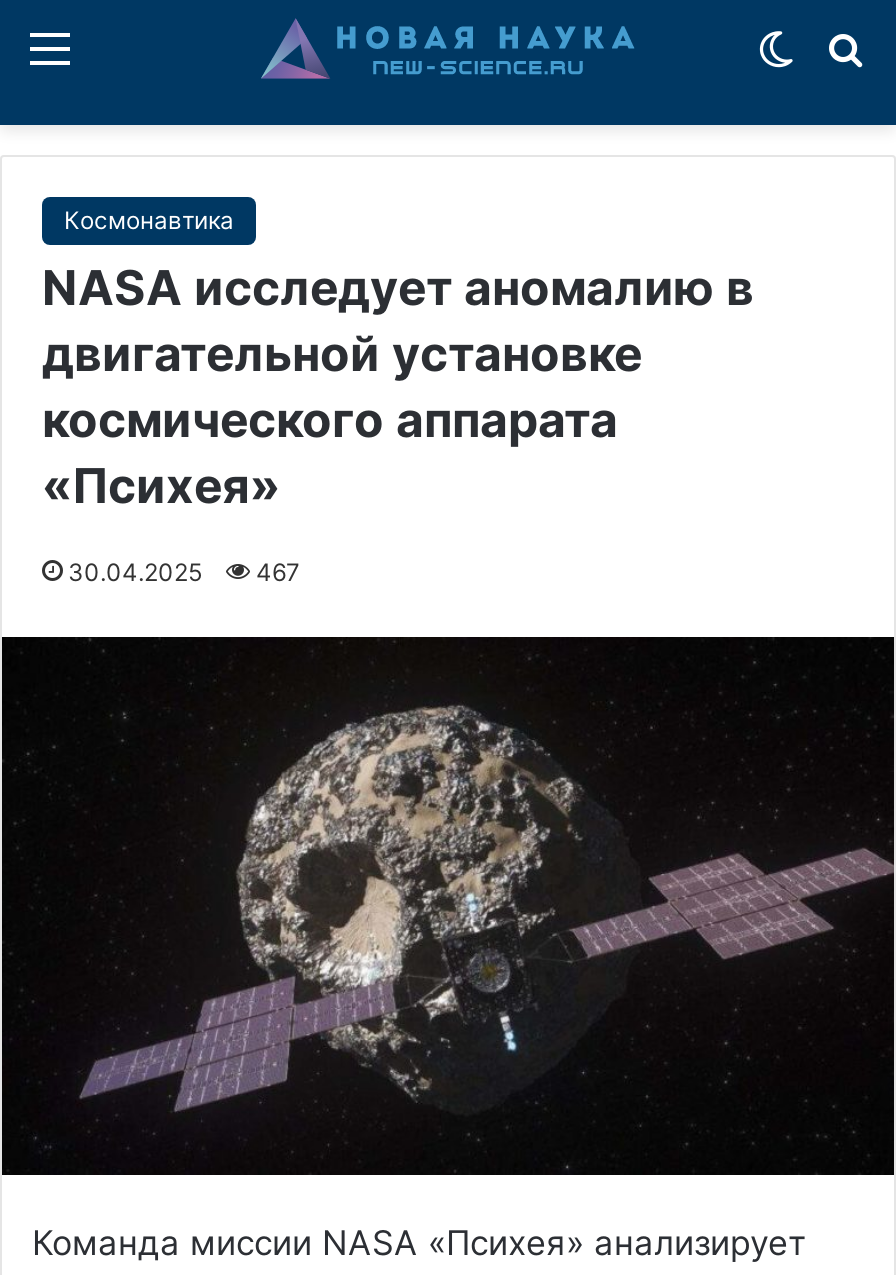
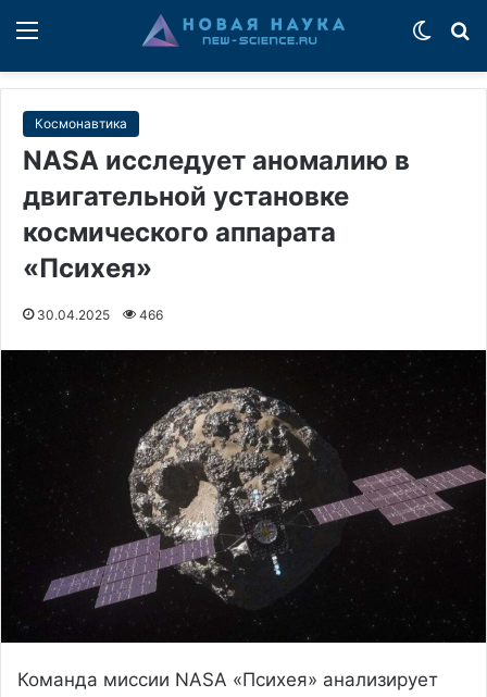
[68,557,300,587] 30.04.2025 467 -> [37,307,163,323] 30.04.2025 466

